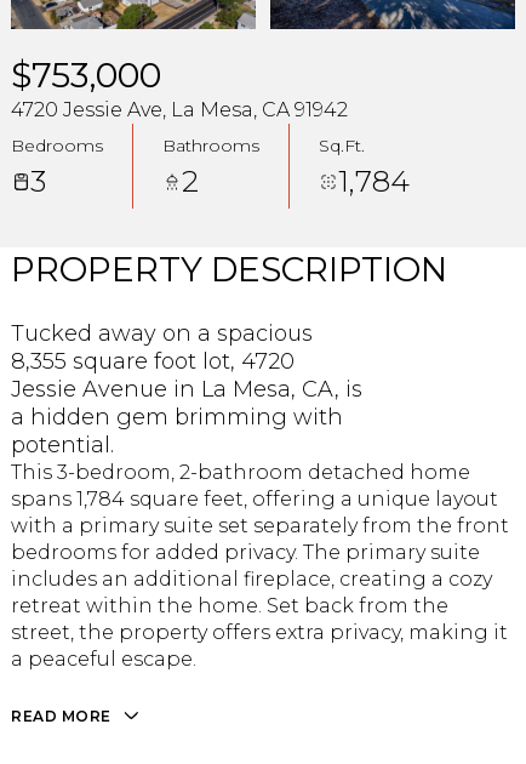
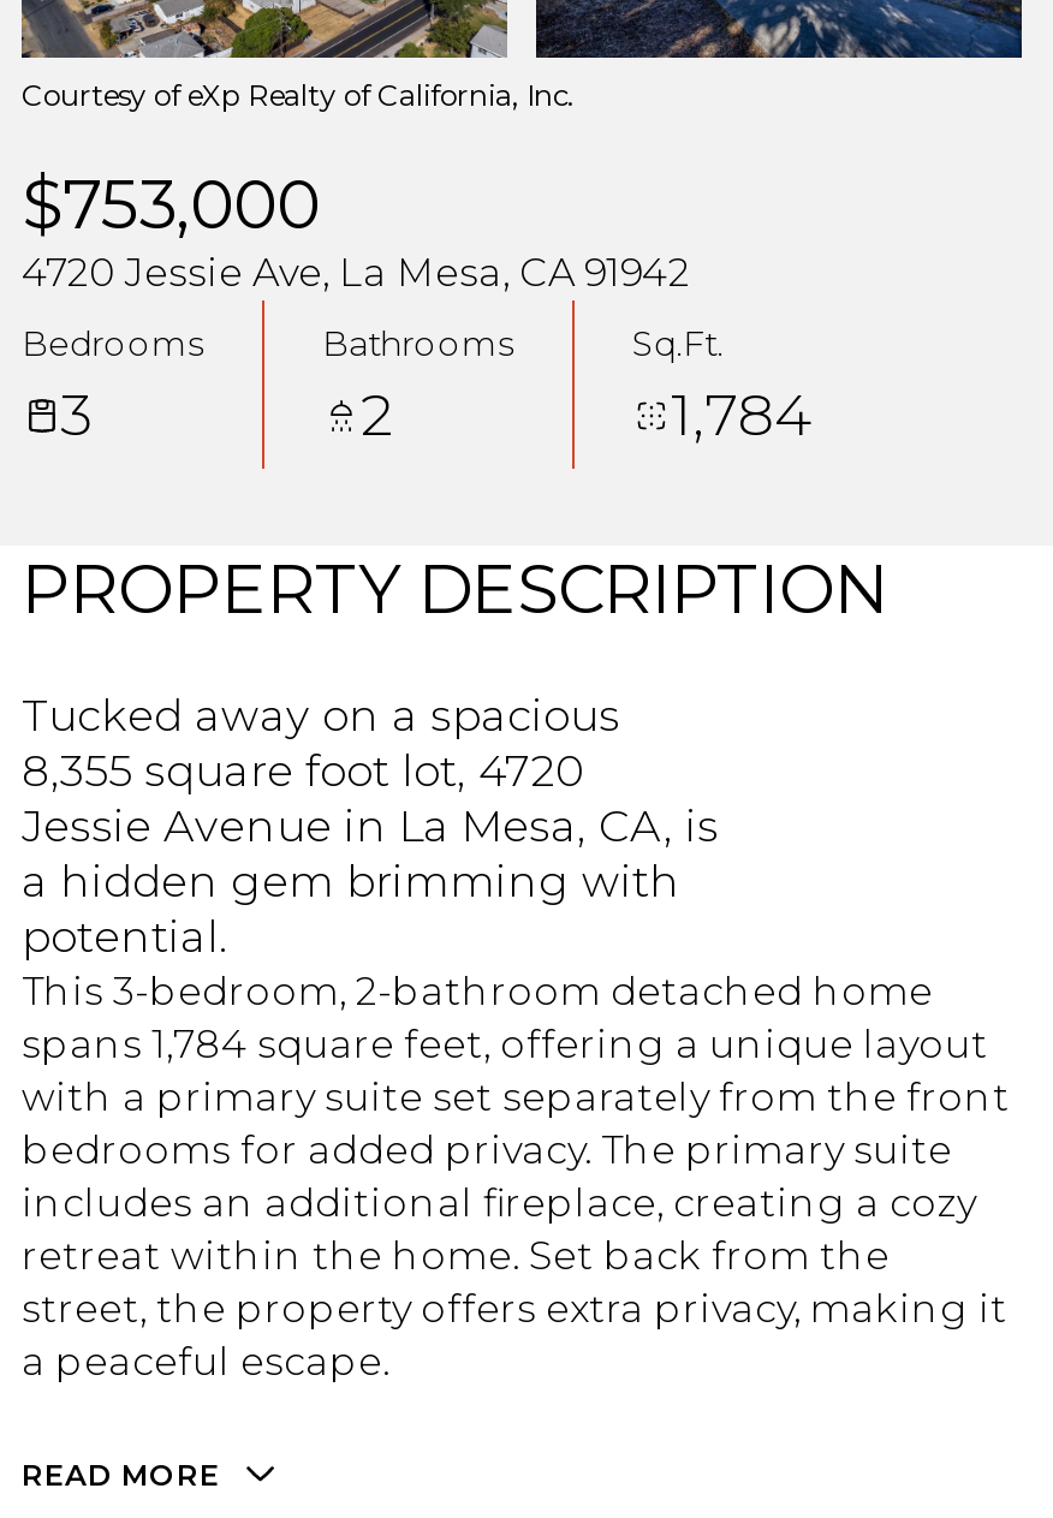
none -> [22,77,575,113] Courtesy of eXp Realty of California, Inc.

